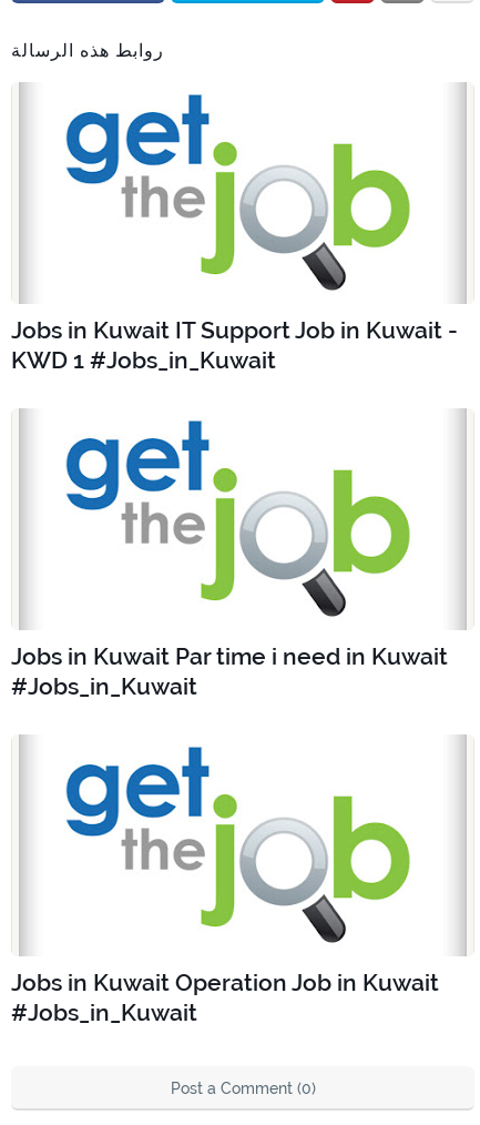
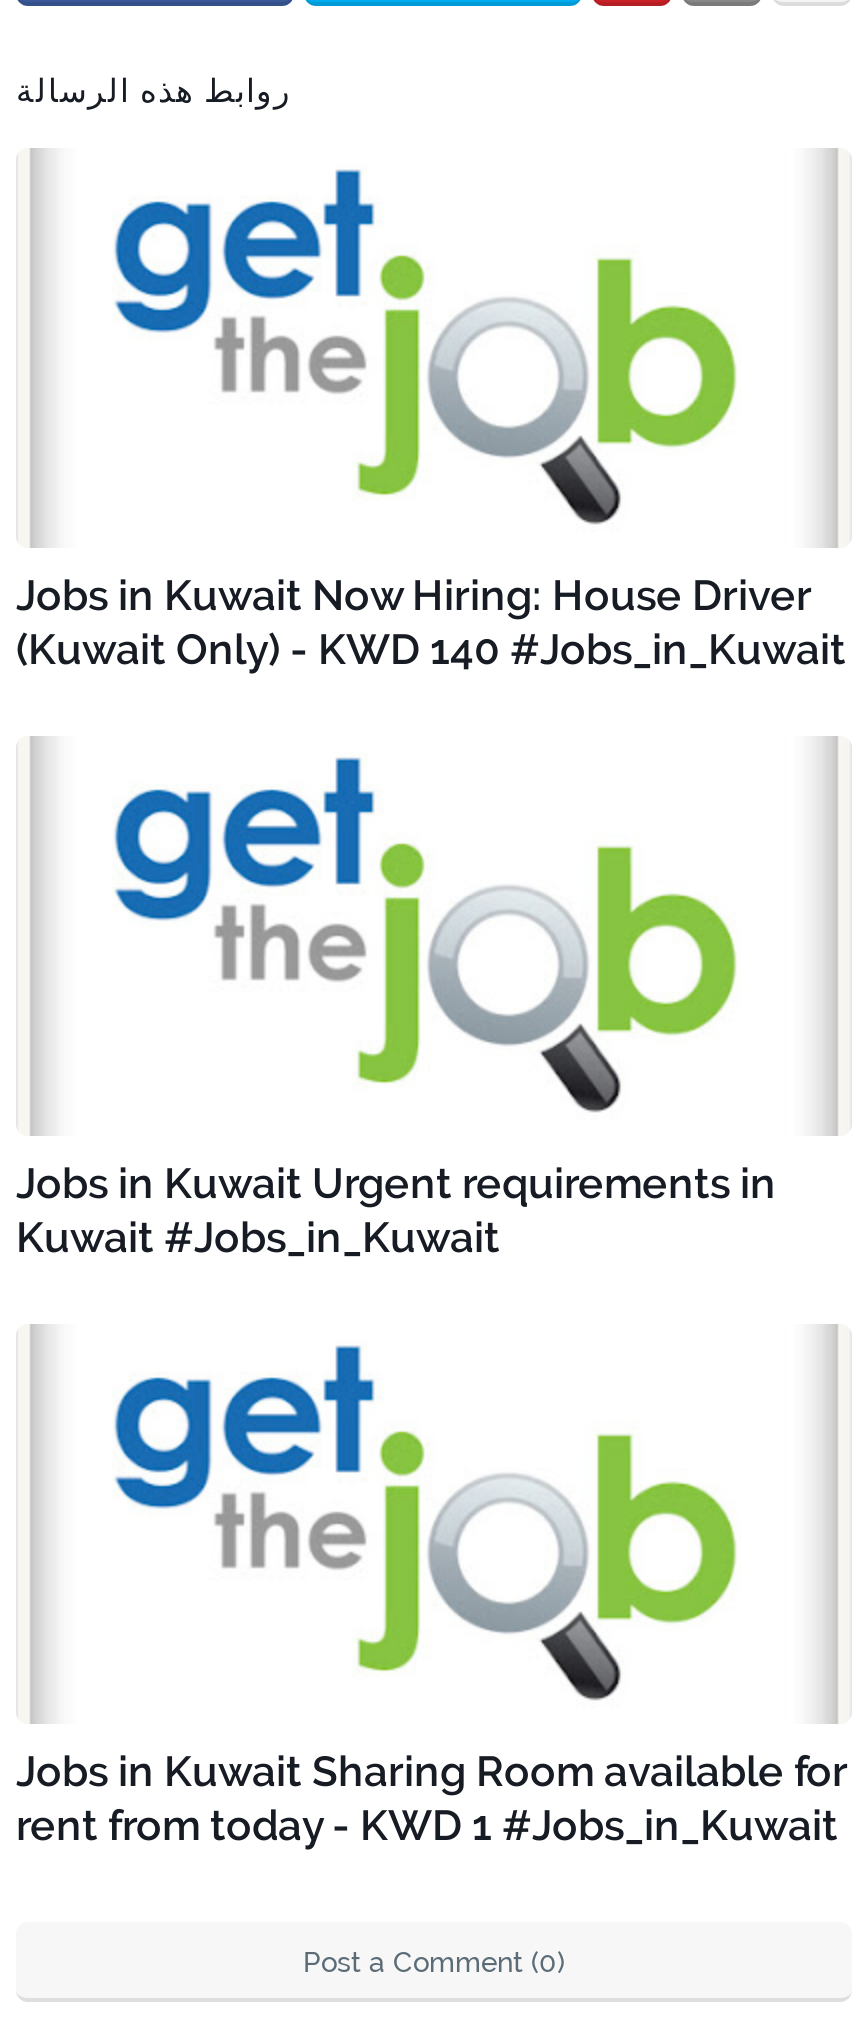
[11,317,458,374] Jobs in Kuwait IT Support Job in Kuwait - | KWD 1 #Jobs_in_Kuwait -> [16,571,846,675] Jobs in Kuwait Now Hiring: House Driver | (Kuwait Only) - KWD 140 #Jobs_in_Kuwait
[11,643,448,700] Jobs in Kuwait Par time i need in Kuwait | #Jobs_in_Kuwait -> [16,1159,776,1263] Jobs in Kuwait Urgent requirements in | Kuwait #Jobs_in_Kuwait
[11,969,439,1027] Jobs in Kuwait Operation Job in Kuwait | #Jobs_in_Kuwait -> [16,1747,846,1851] Jobs in Kuwait Sharing Room available for | rent from today - KWD 1 #Jobs_in_Kuwait

